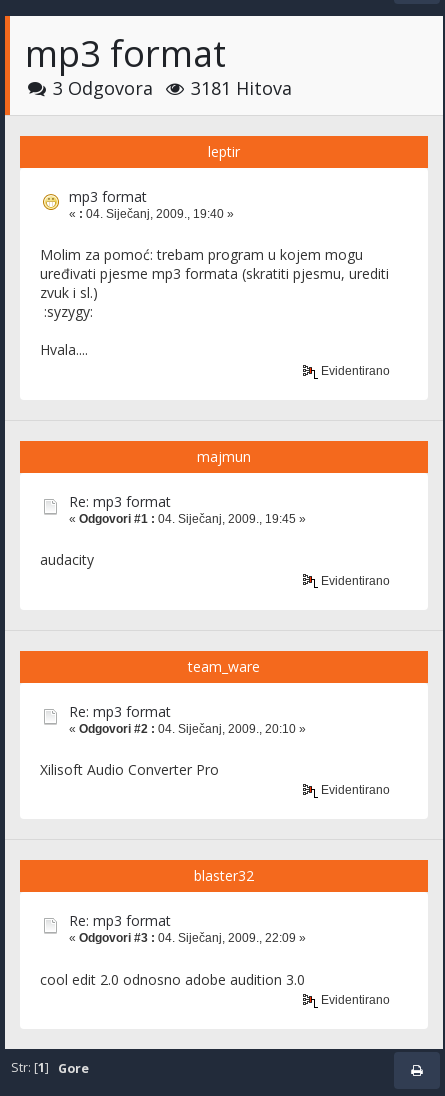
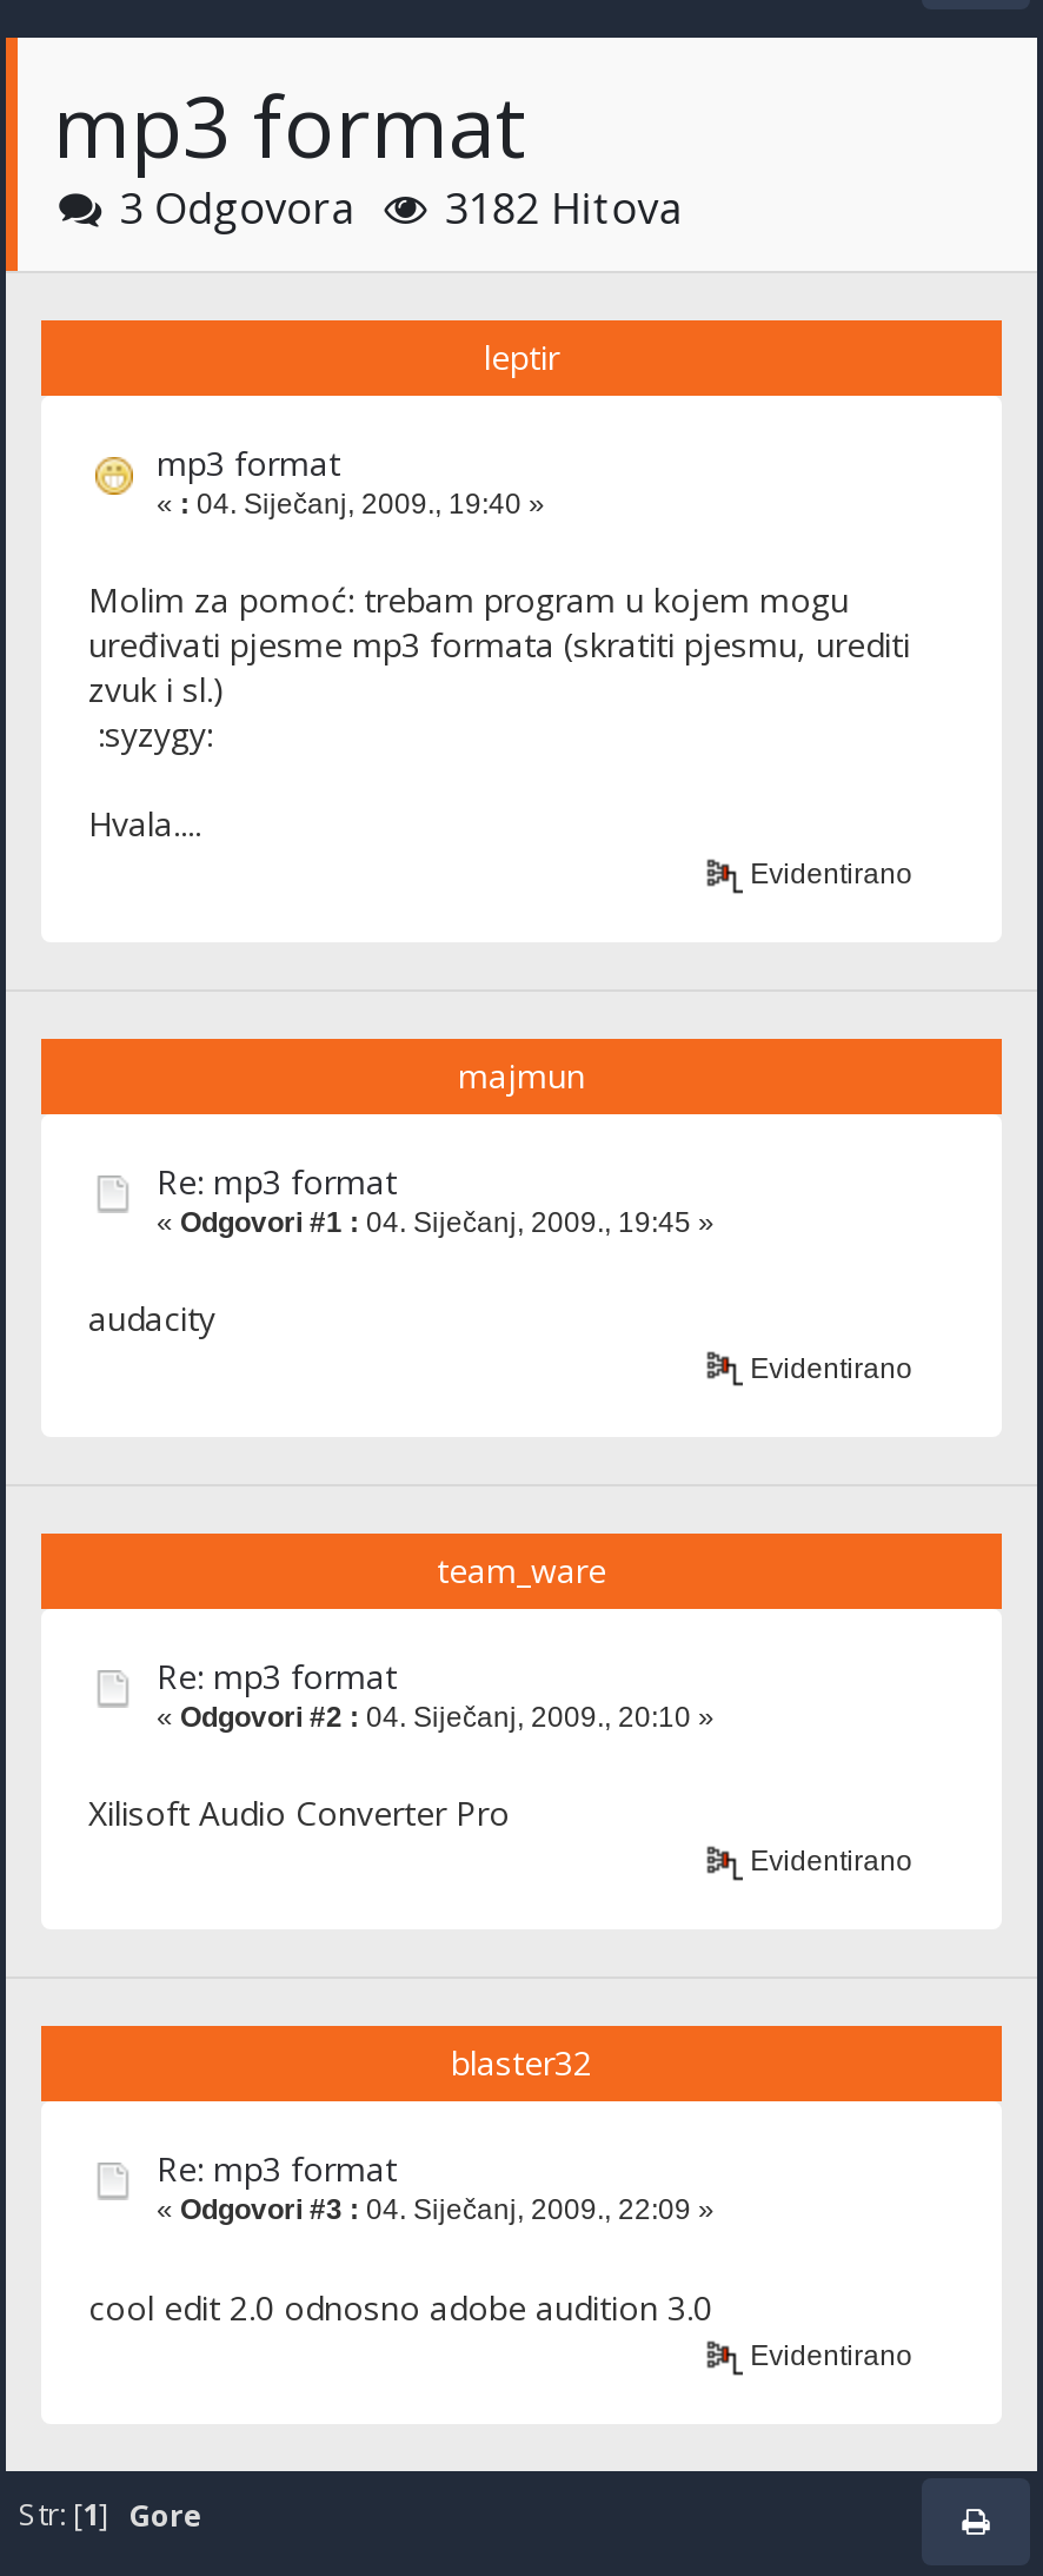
[53,76,292,100] 3 Odgovora 3181 Hitova -> [119,179,682,236] 3 Odgovora 3182 Hitova

